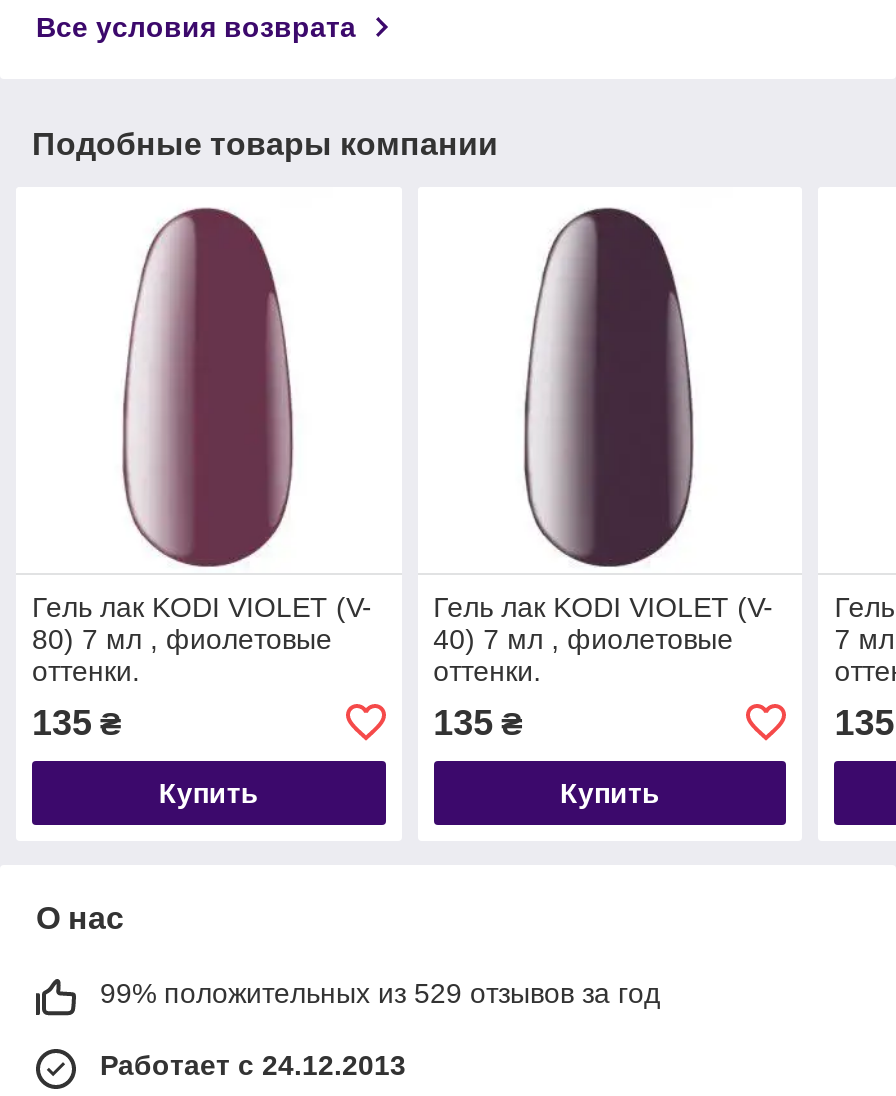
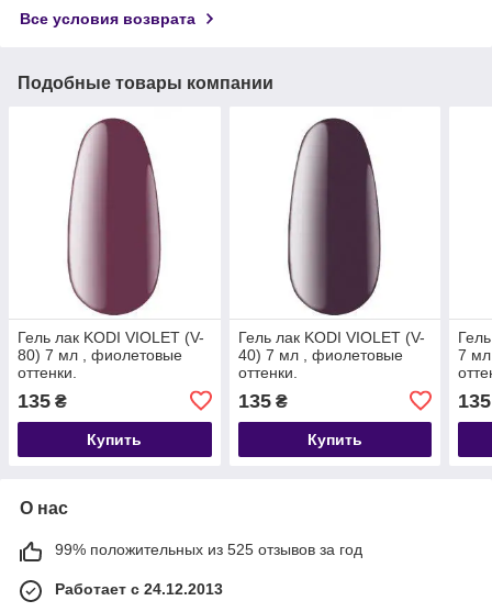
[100,977,660,1009] 99% положительных из 529 отзывов за год -> [55,540,362,558] 99% положительных из 525 отзывов за год

